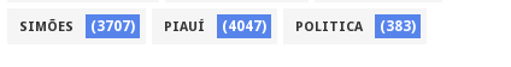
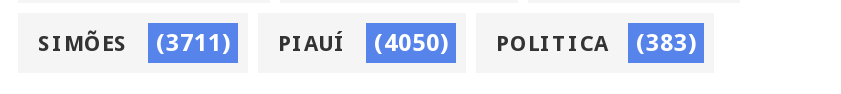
[90,19,135,35] (3707) -> [156,30,230,58] (3711)
[222,19,266,35] (4047) -> [374,30,448,58] (4050)

